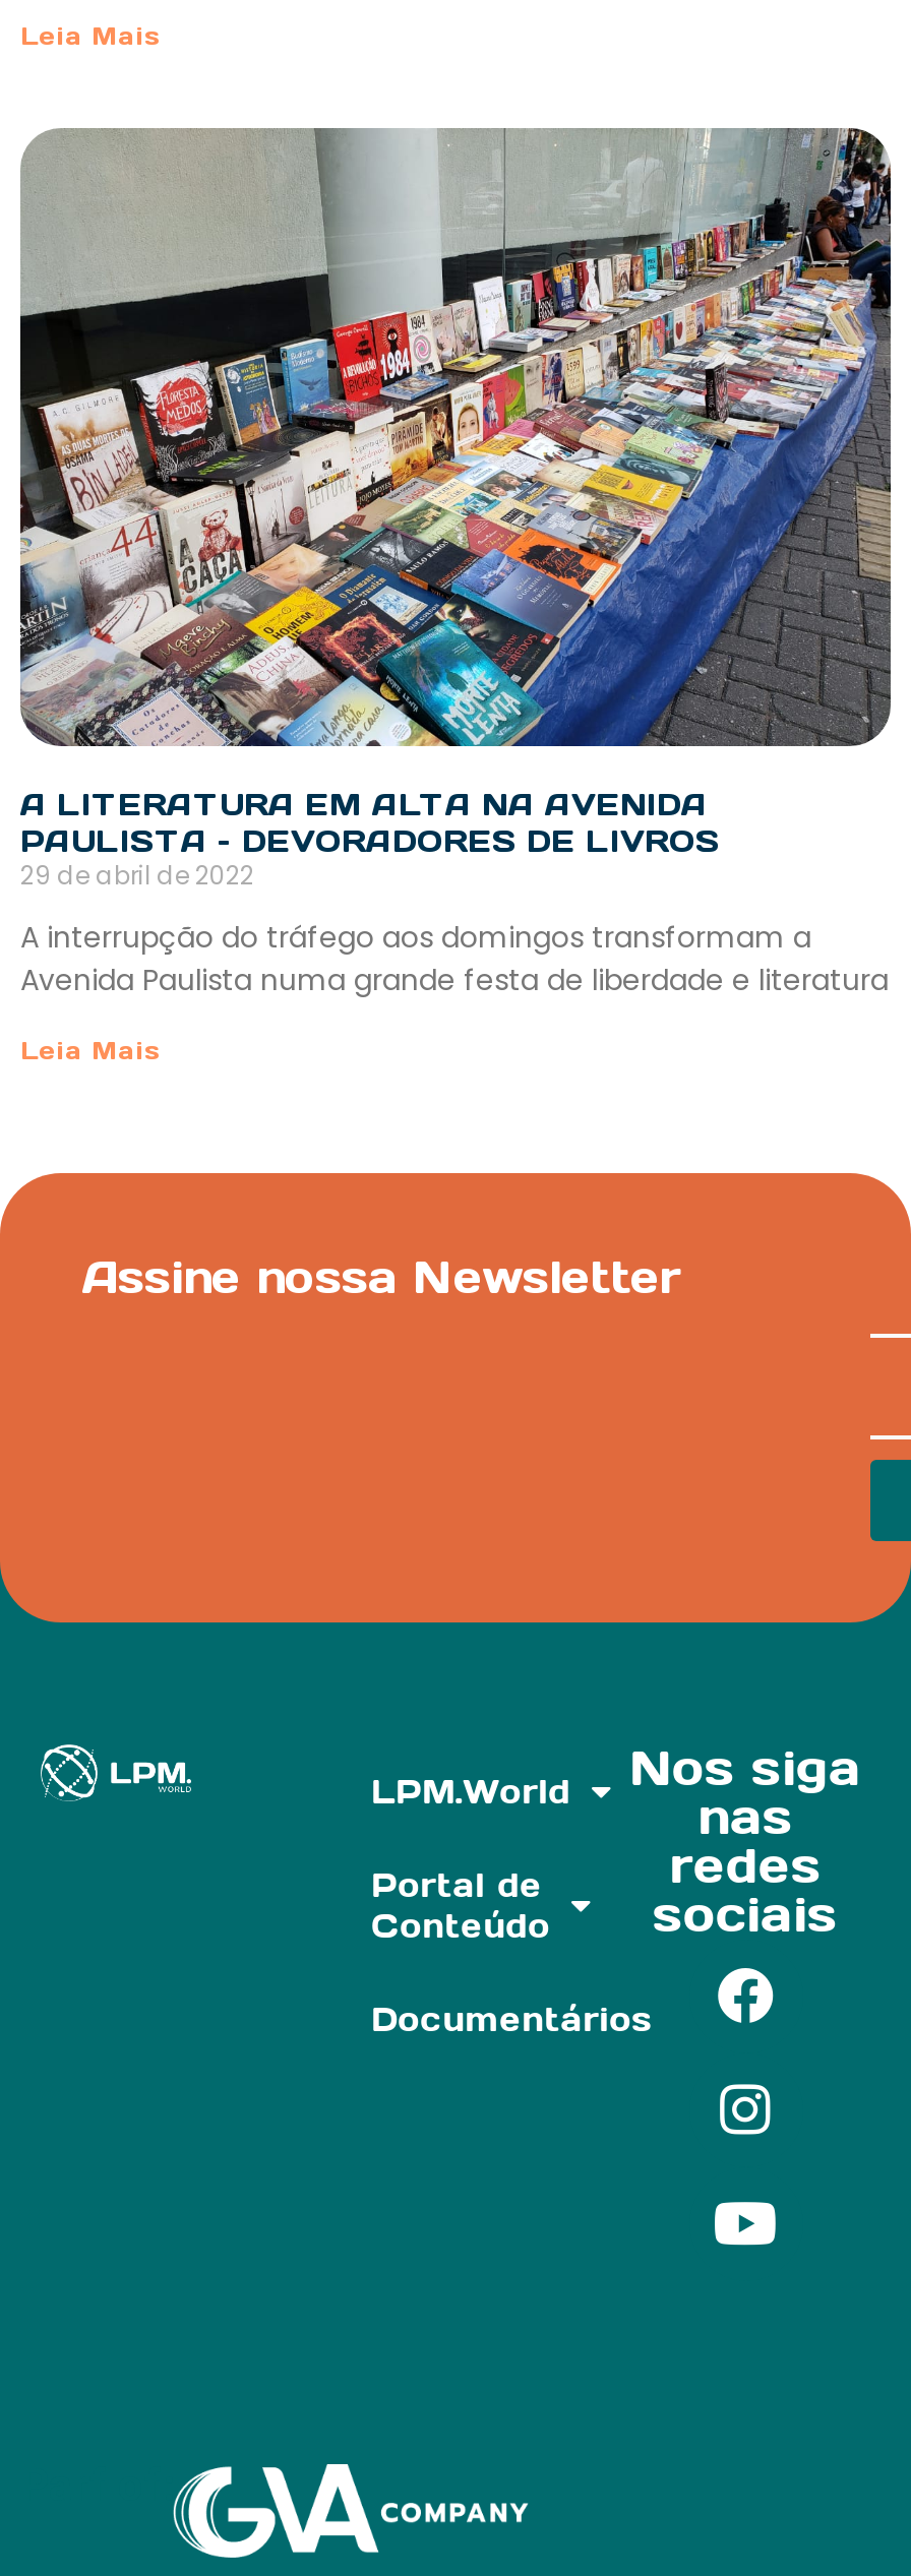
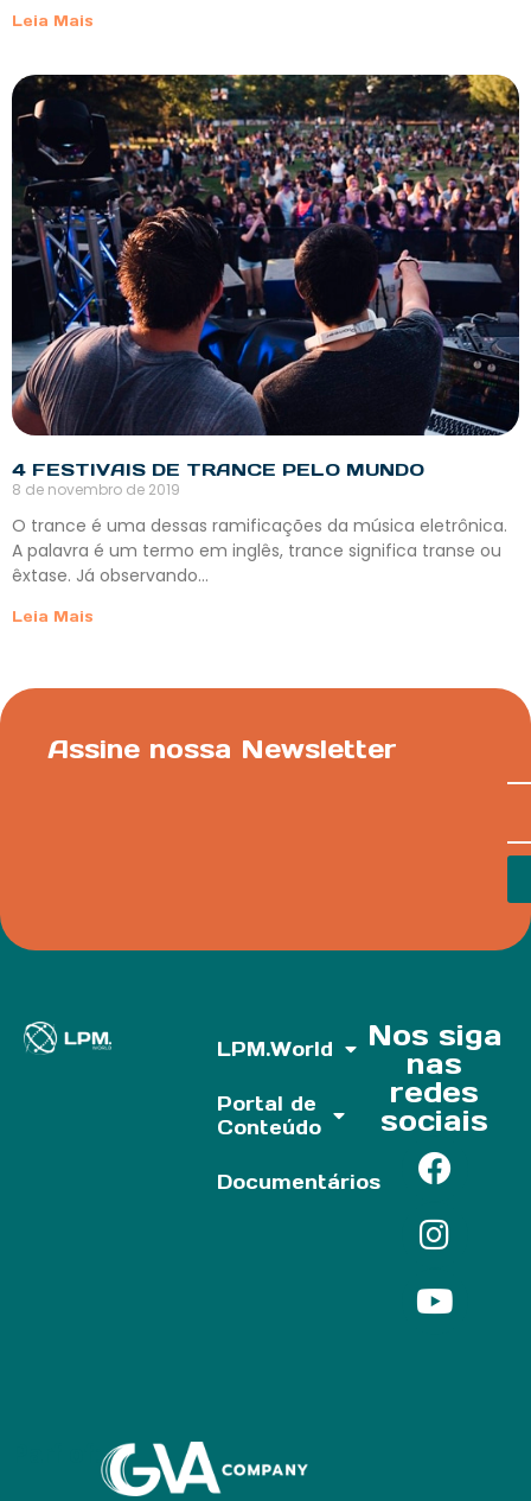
[18,128,893,893] [image] | A LITERATURA EM ALTA NA AVENIDA | PAULISTA – DEVORADORES DE LIVROS | 29 de abril de 2022 -> [12,75,520,500] [image] | 4 FESTIVAIS DE TRANCE PELO MUNDO | 8 de novembro de 2019
[20,918,889,1001] A interrupção do tráfego aos domingos transformam a | Avenida Paulista numa grande festa de liberdade e literatura -> [12,514,507,588] O trance é uma dessas ramificações da música eletrônica. | A palavra é um termo em inglês, trance significa transe ou | êxtase. Já observando…

